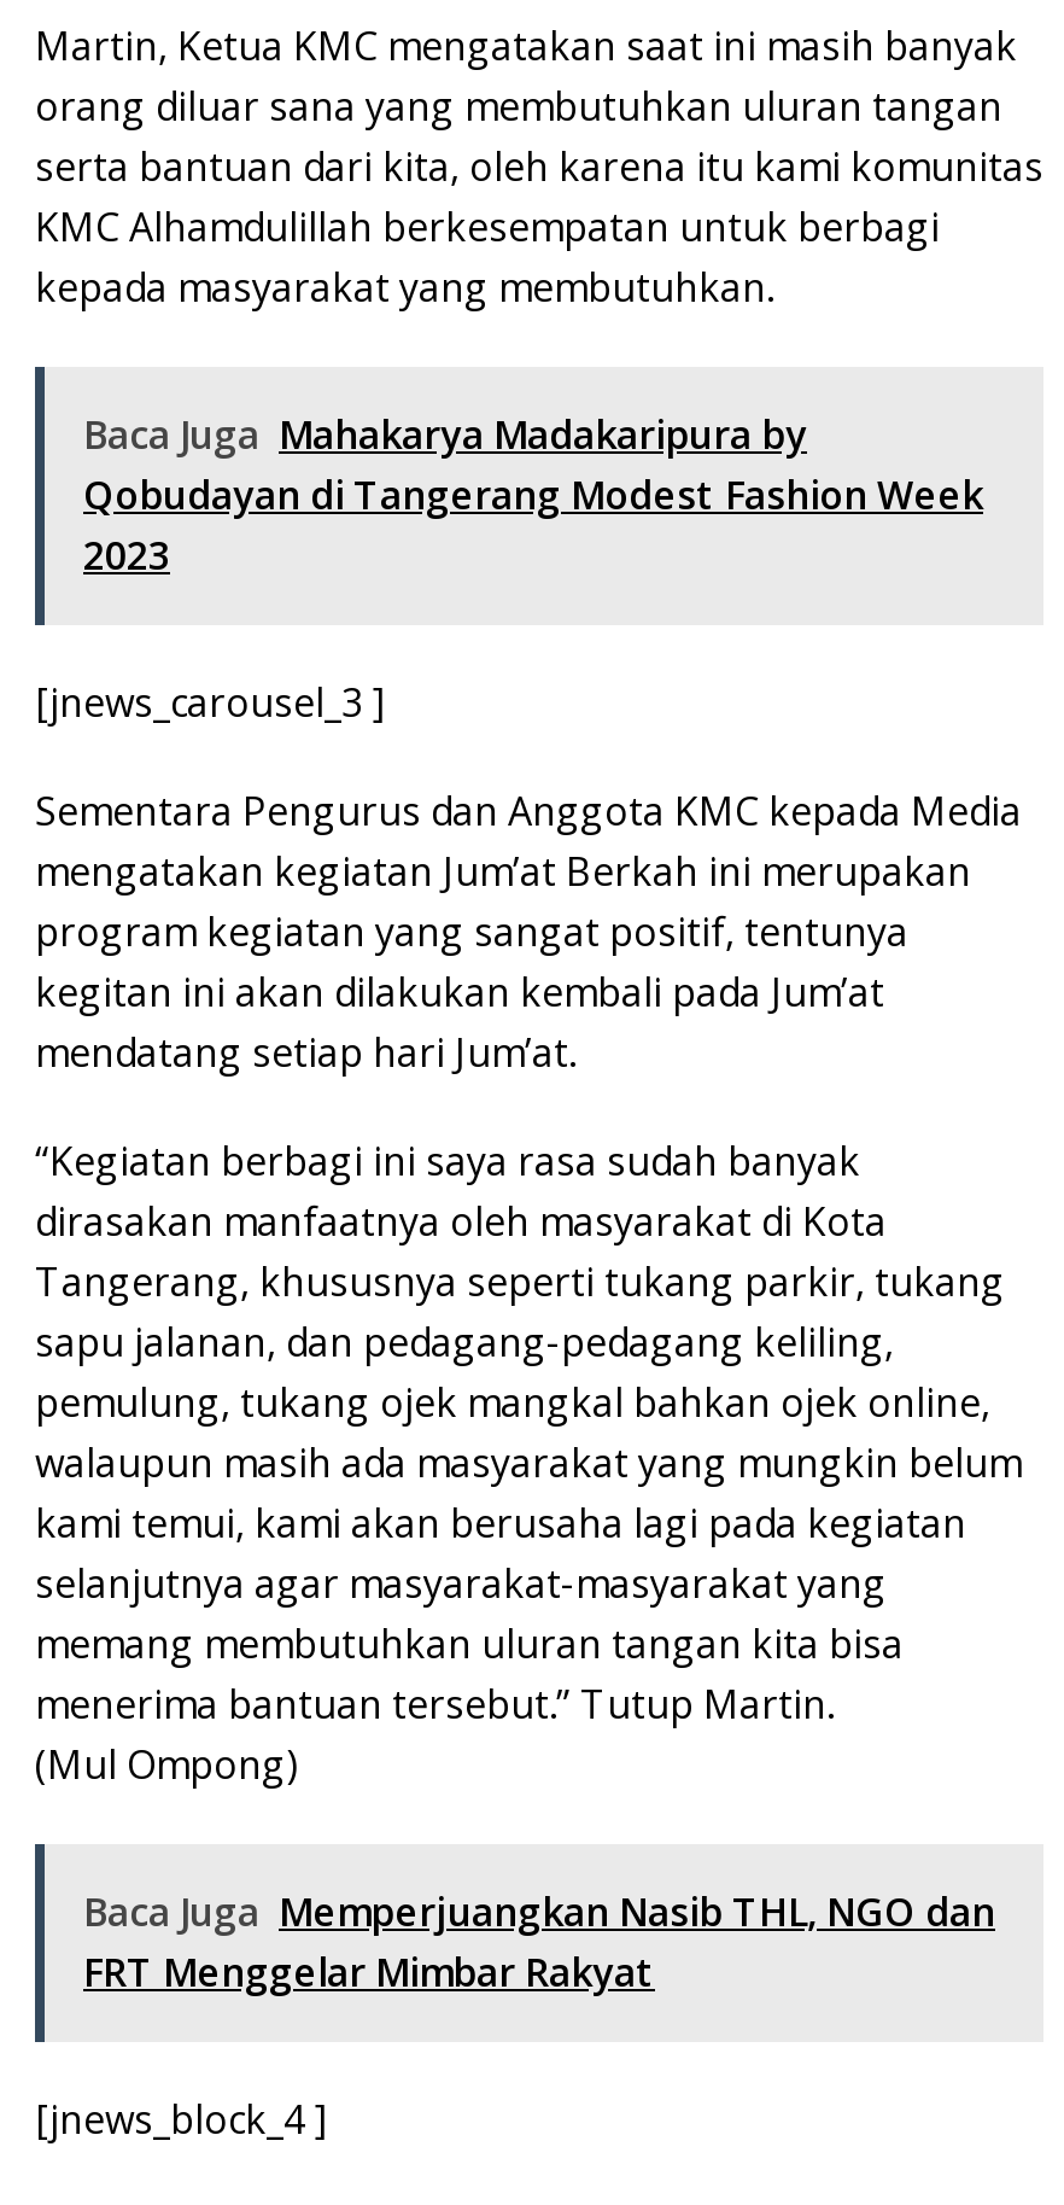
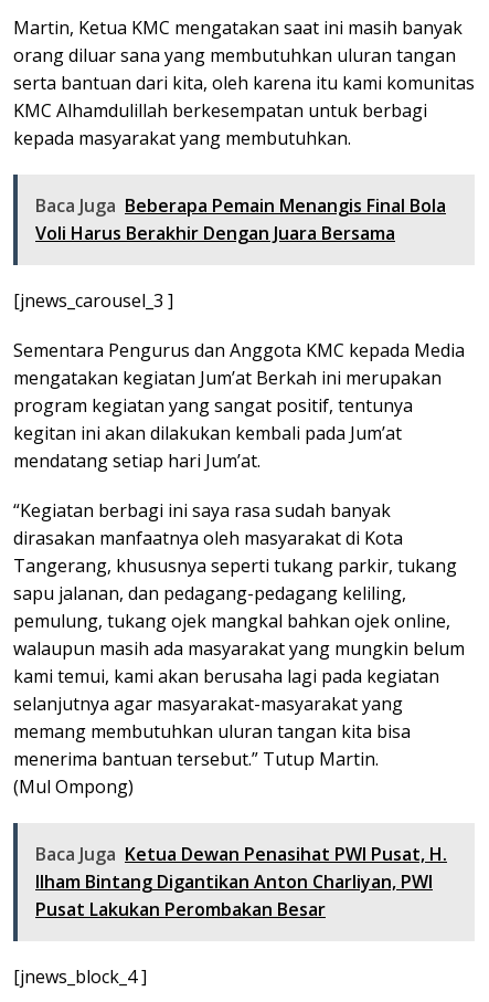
[83,409,983,582] Baca Juga Mahakarya Madakaripura by | Qobudayan di Tangerang Modest Fashion Week | 2023 -> [35,193,446,245] Baca Juga Beberapa Pemain Menangis Final Bola | Voli Harus Berakhir Dengan Juara Bersama
moved [35,677,1022,1792] -> [13,288,465,799]: [jnews_carousel_3 ] | Sementara Pengurus dan Anggota KMC kepada Media | mengatakan kegiatan Jum’at Berkah ini merupakan | ... | menerima bantuan tersebut.” Tutup Martin. | (Mul Ompong)
[83,1886,995,1999] Baca Juga Memperjuangkan Nasib THL, NGO dan | FRT Menggelar Mimbar Rakyat -> [35,842,447,921] Baca Juga Ketua Dewan Penasihat PWI Pusat, H. | Ilham Bintang Digantikan Anton Charliyan, PWI | Pusat Lakukan Perombakan Besar

